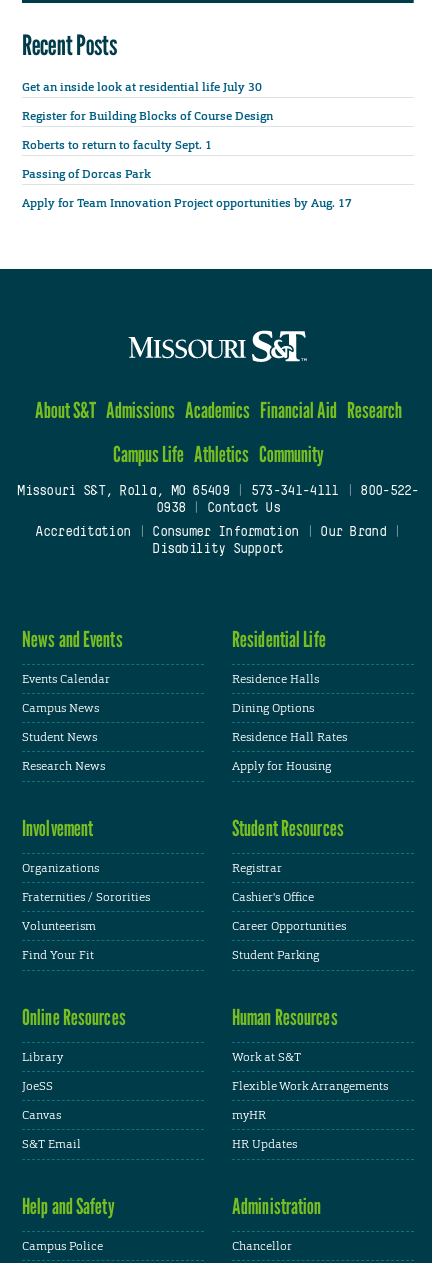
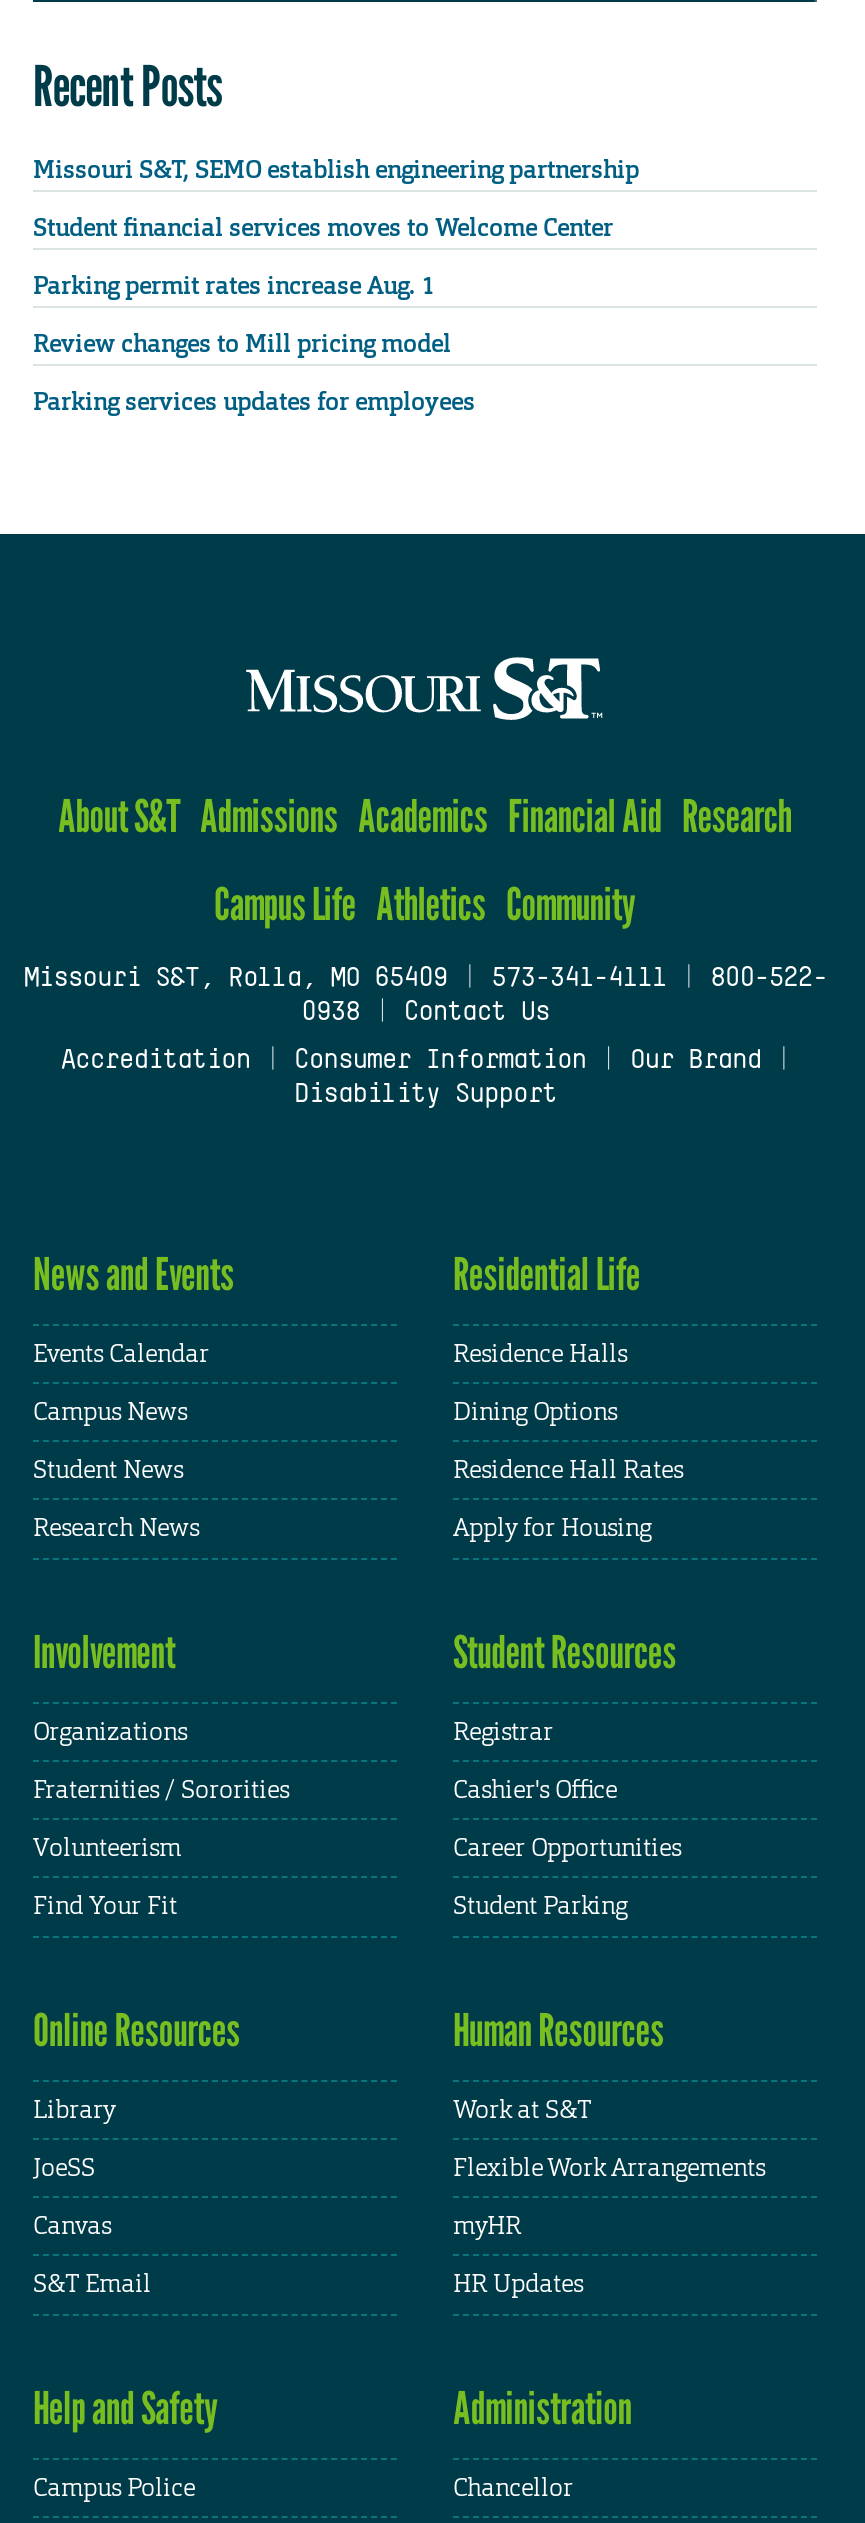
[22,79,262,95] Get an inside look at residential life July 30 -> [33,153,639,185] Missouri S&T, SEMO establish engineering partnership
[22,108,273,124] Register for Building Blocks of Course Design -> [33,211,613,243] Student financial services moves to Welcome Center
[22,137,215,153] Roberts to return to faculty Sept. 1 -> [33,270,435,302] Parking permit rates increase Aug. 1
[22,166,151,182] Passing of Dorcas Park -> [33,328,451,360] Review changes to Mill pricing model
[22,195,352,211] Apply for Team Innovation Project opportunities by Aug. 17 -> [33,386,475,418] Parking services updates for employees

